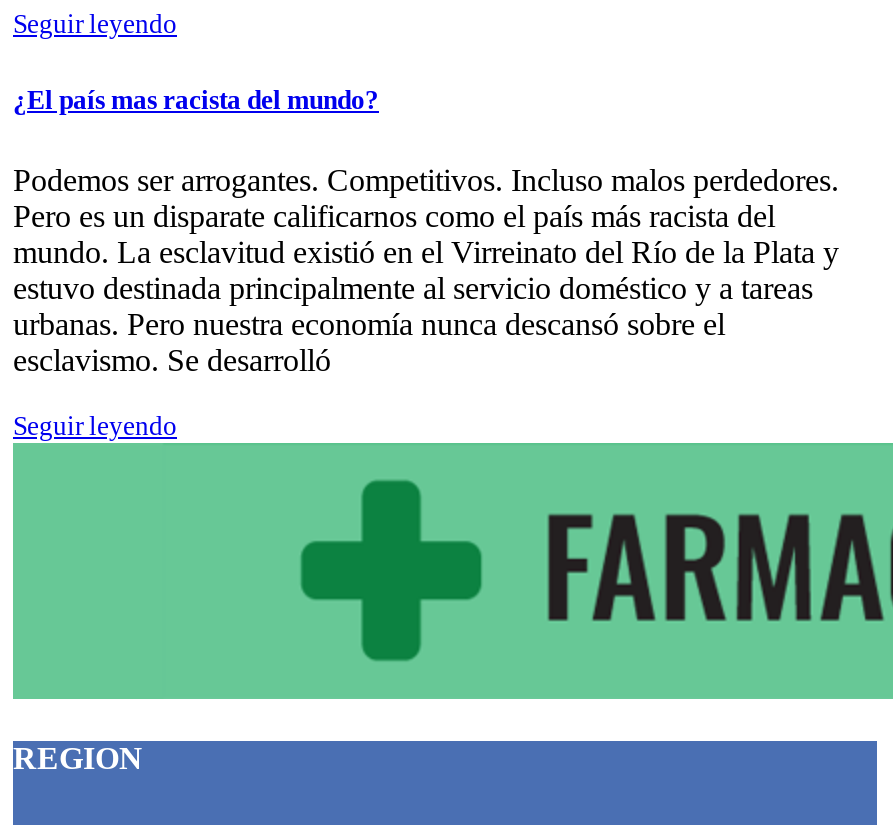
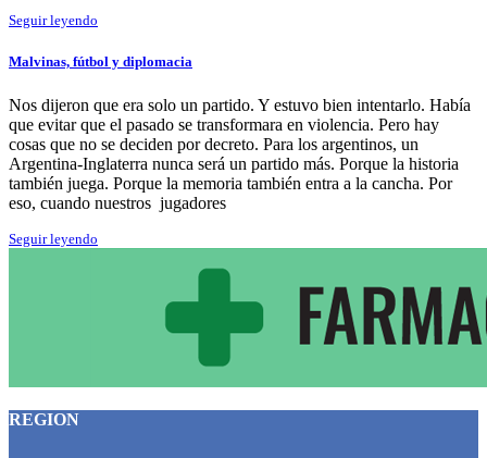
[13,86,379,116] ¿El país mas racista del mundo? -> [9,54,192,70] Malvinas, fútbol y diplomacia
[13,162,839,376] Podemos ser arrogantes. Competitivos. Incluso malos perdedores. | Pero es un disparate calificarnos como el país más racista del | mundo. La esclavitud existió en el Virreinato del Río de la Plata y | estuvo destinada principalmente al servicio doméstico y a tareas | urbanas. Pero nuestra economía nunca descansó sobre el | esclavismo. Se desarrolló -> [9,95,471,212] Nos dijeron que era solo un partido. Y estuvo bien intentarlo. Había | que evitar que el pasado se transformara en violencia. Pero hay | cosas que no se deciden por decreto. Para los argentinos, un | Argentina-Inglaterra nunca será un partido más. Porque la historia | también juega. Porque la memoria también entra a la cancha. Por | eso, cuando nuestros jugadores

